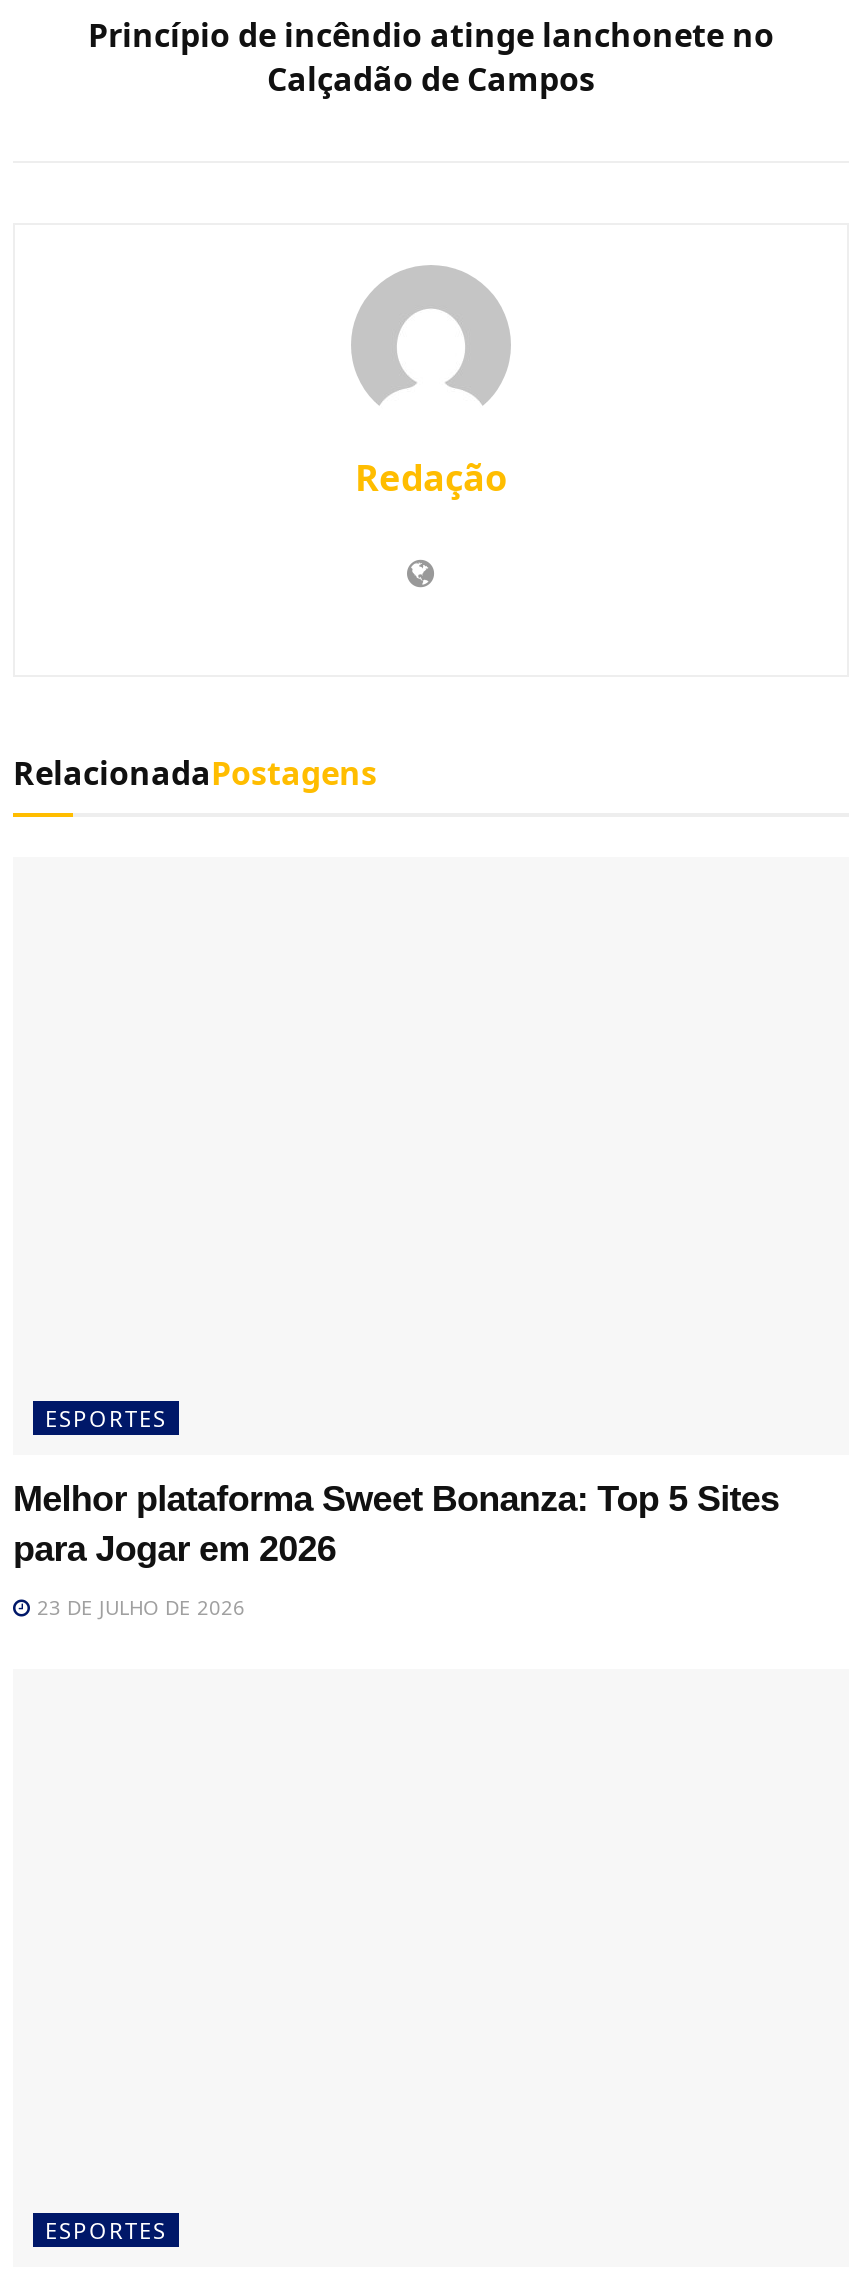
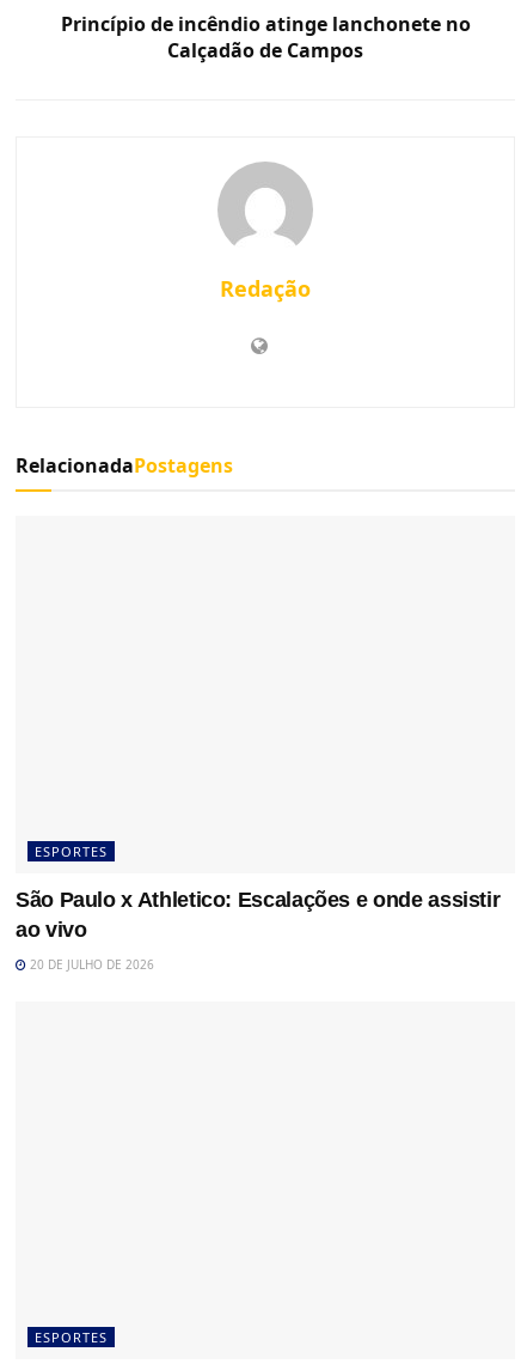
[13,1480,779,1570] Melhor plataforma Sweet Bonanza: Top 5 Sites | para Jogar em 2026 -> [16,888,500,942] São Paulo x Athletico: Escalações e onde assistir | ao vivo
[31,1594,245,1622] 23 DE JULHO DE 2026 -> [26,956,154,973] 20 DE JULHO DE 2026

